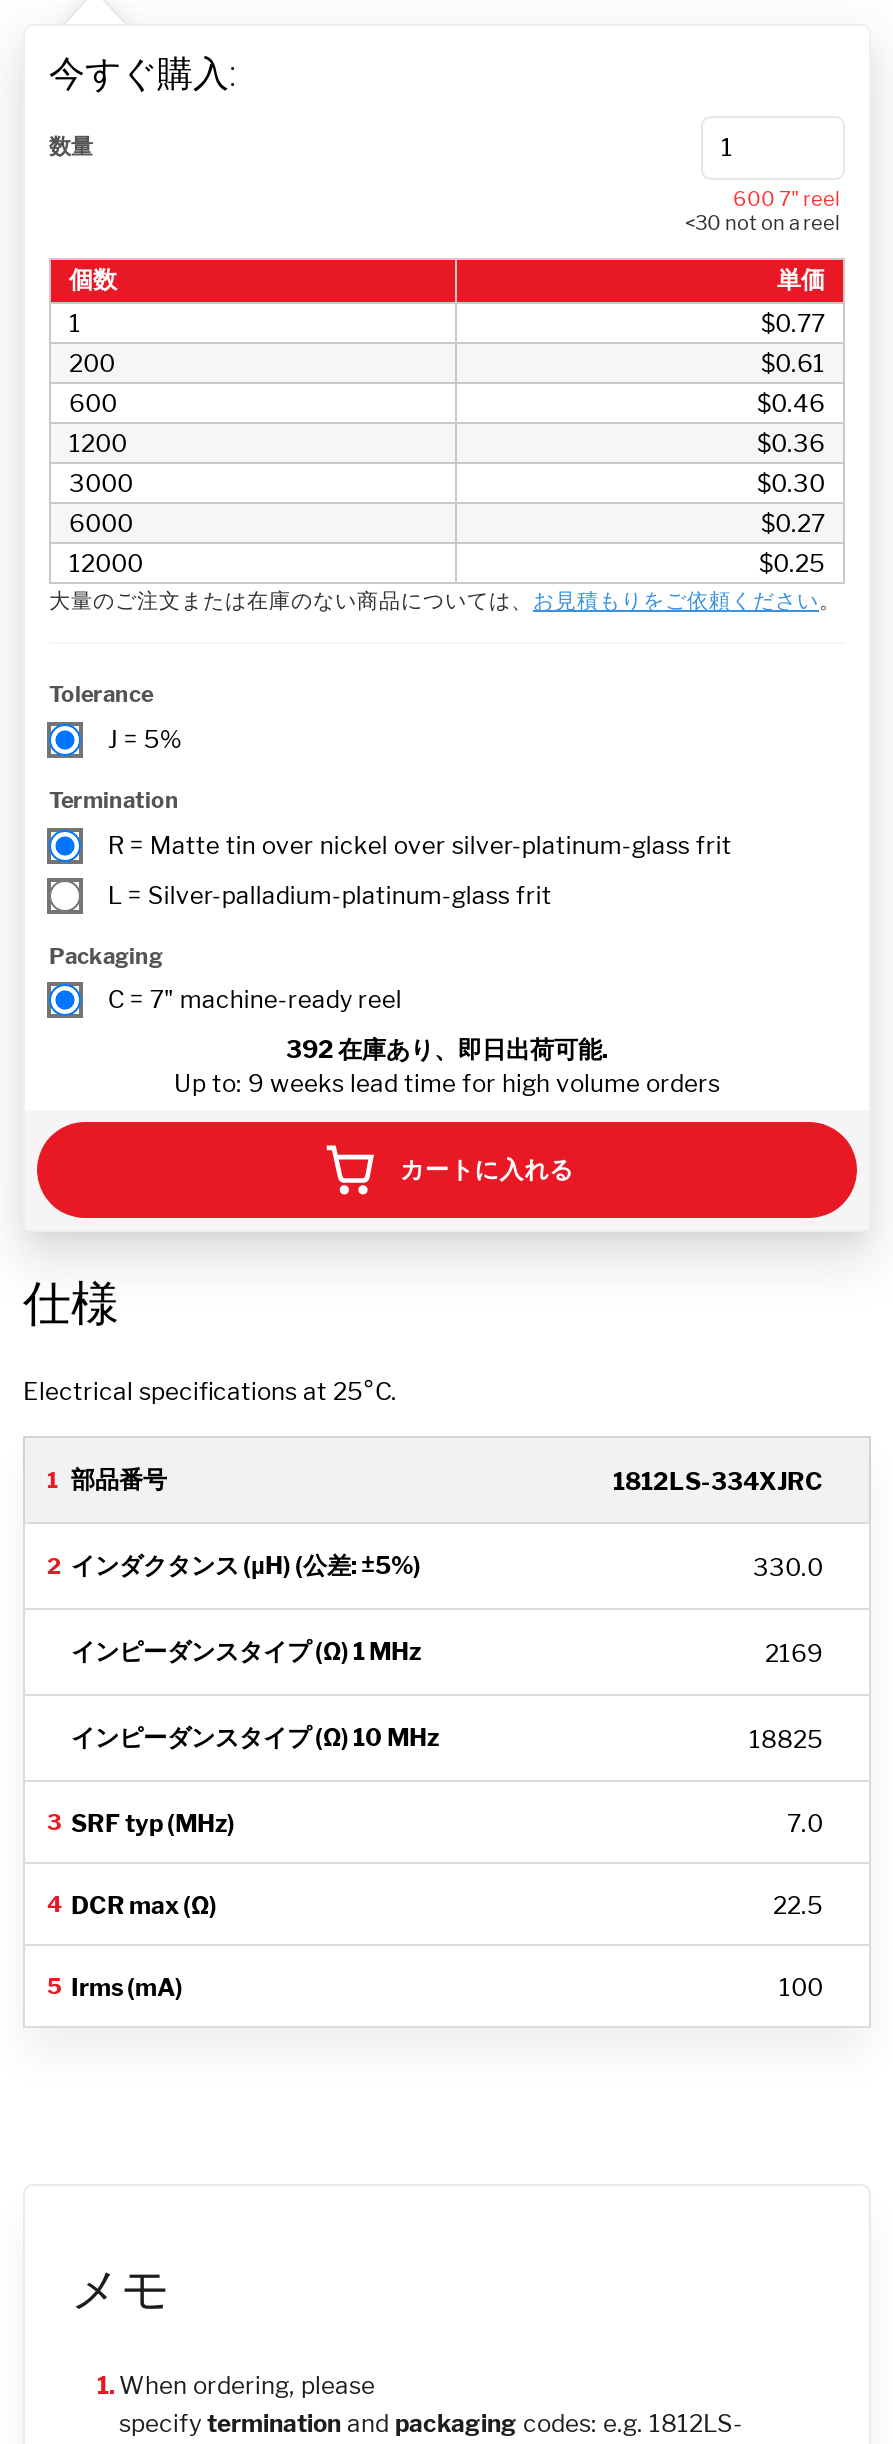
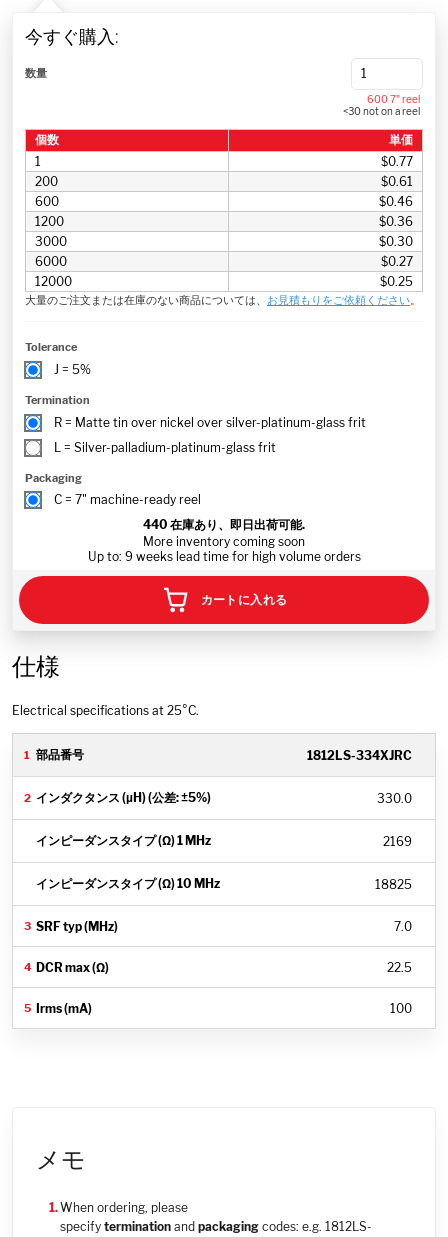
[286,1034,608,1064] 392 在庫あり、即日出荷可能. -> [143,517,305,549] 440 在庫あり、即日出荷可能. | More inventory coming soon

